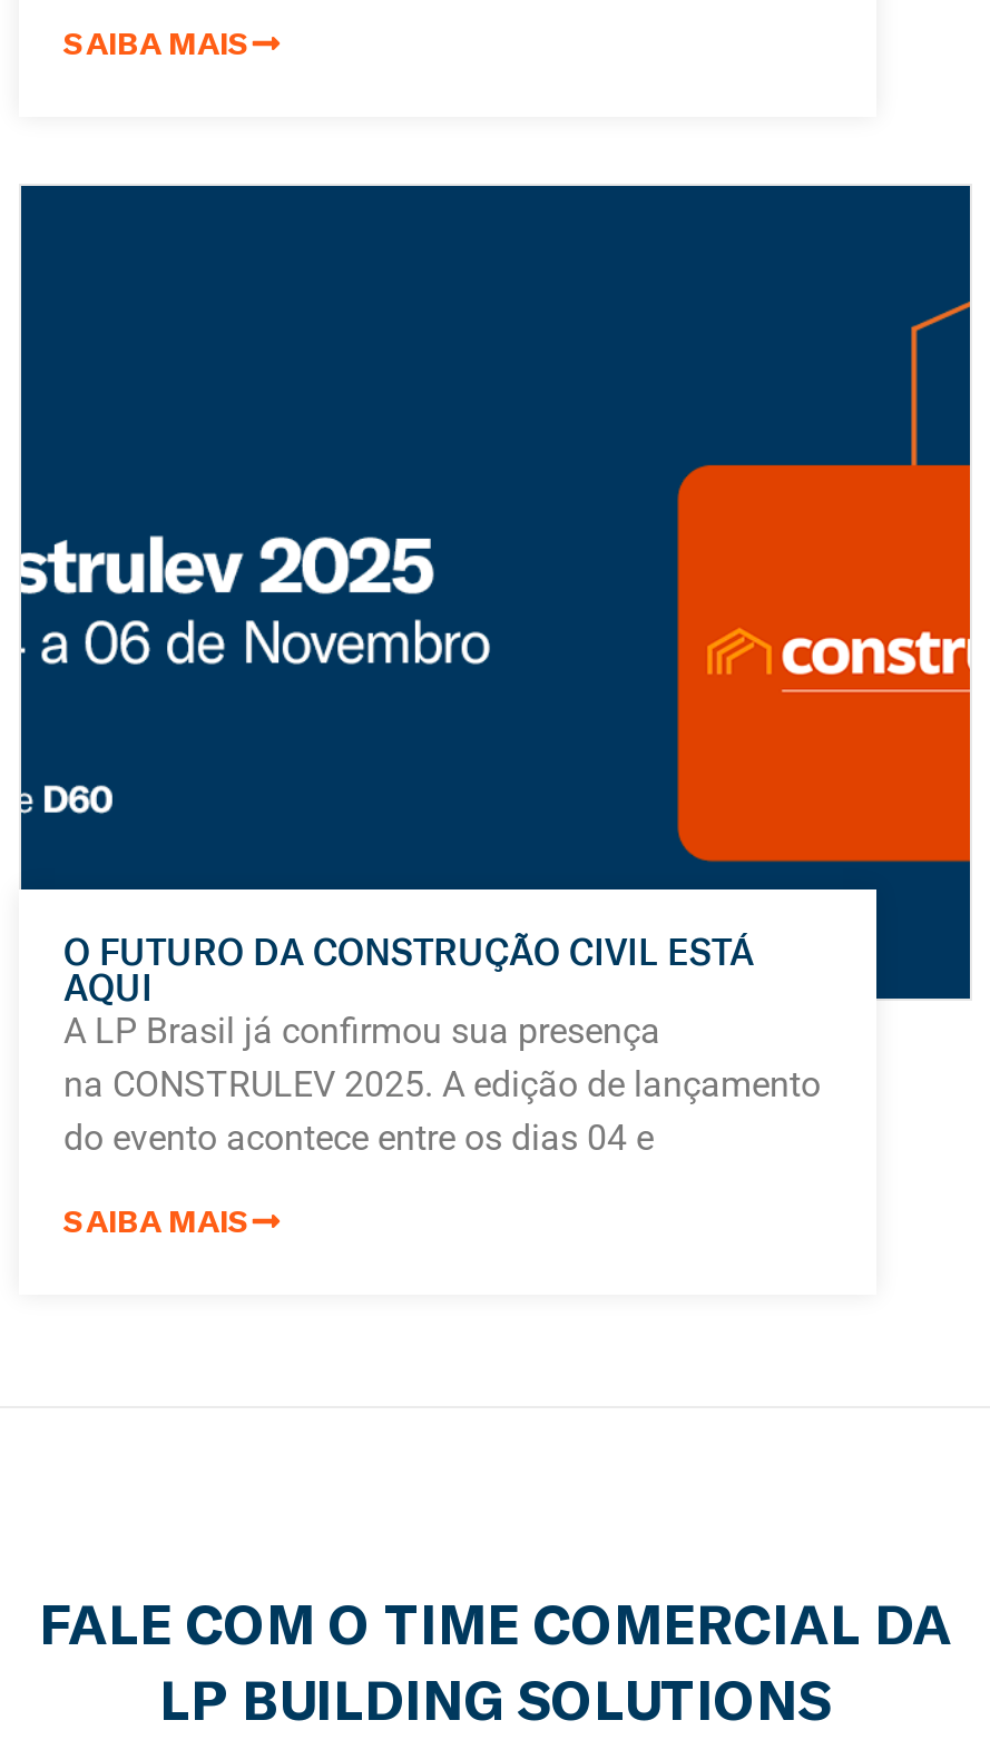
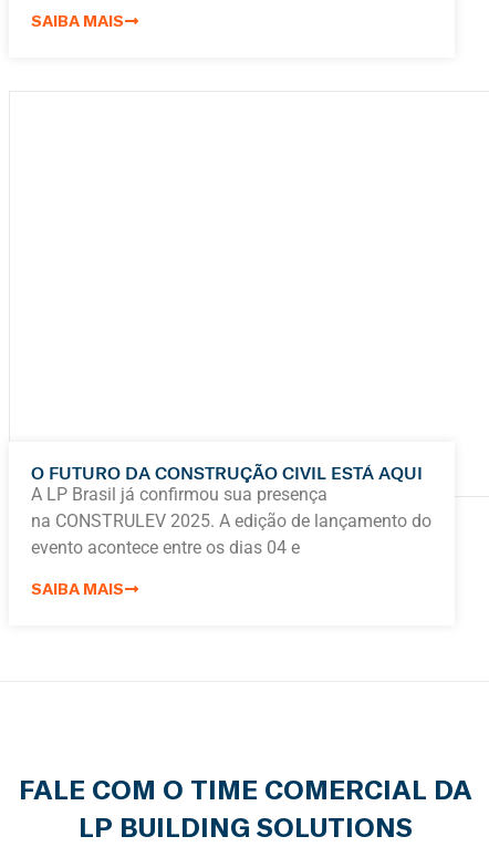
[19,184,972,1001] [image] -> none

